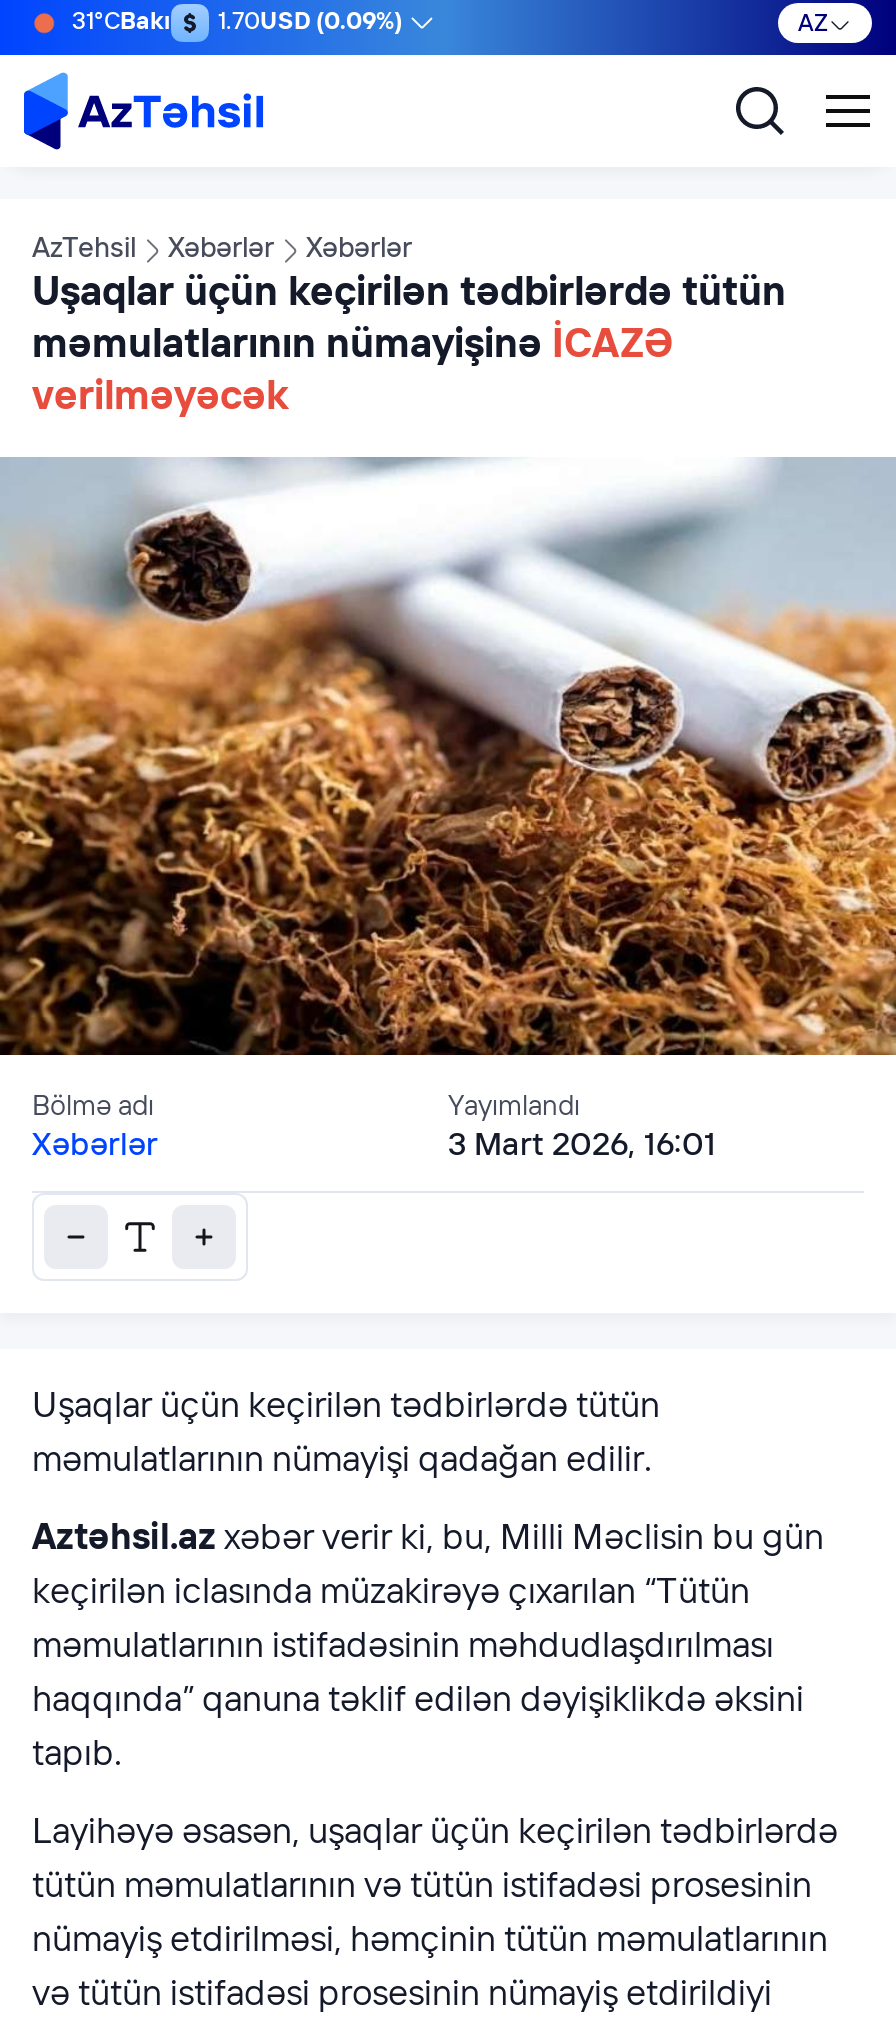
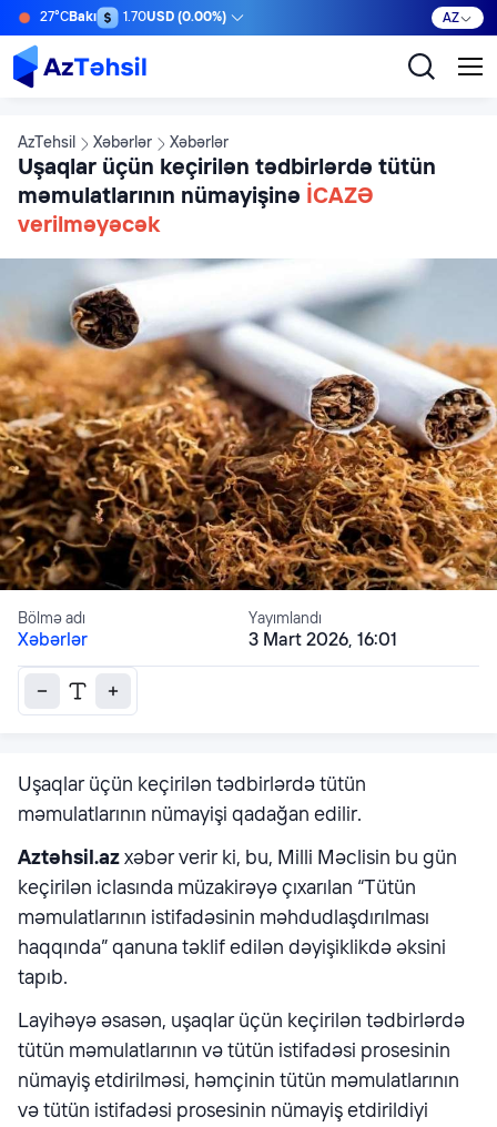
[72,11,170,35] 31°CBakı -> [40,11,97,24] 27°CBakı
[218,11,402,35] 1.70USD (0.09%) -> [123,11,226,24] 1.70USD (0.00%)

